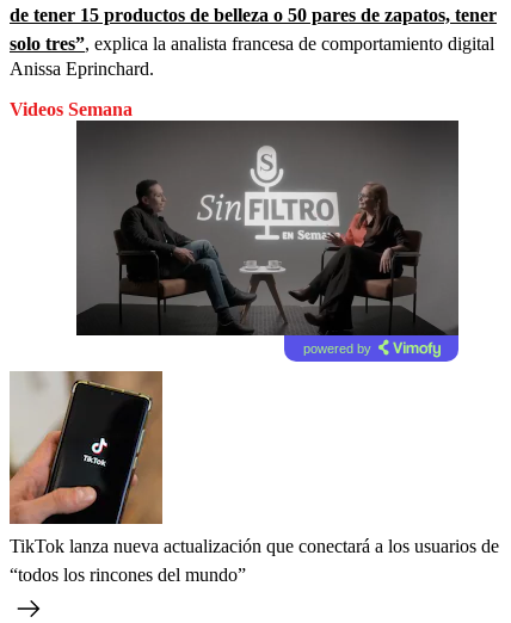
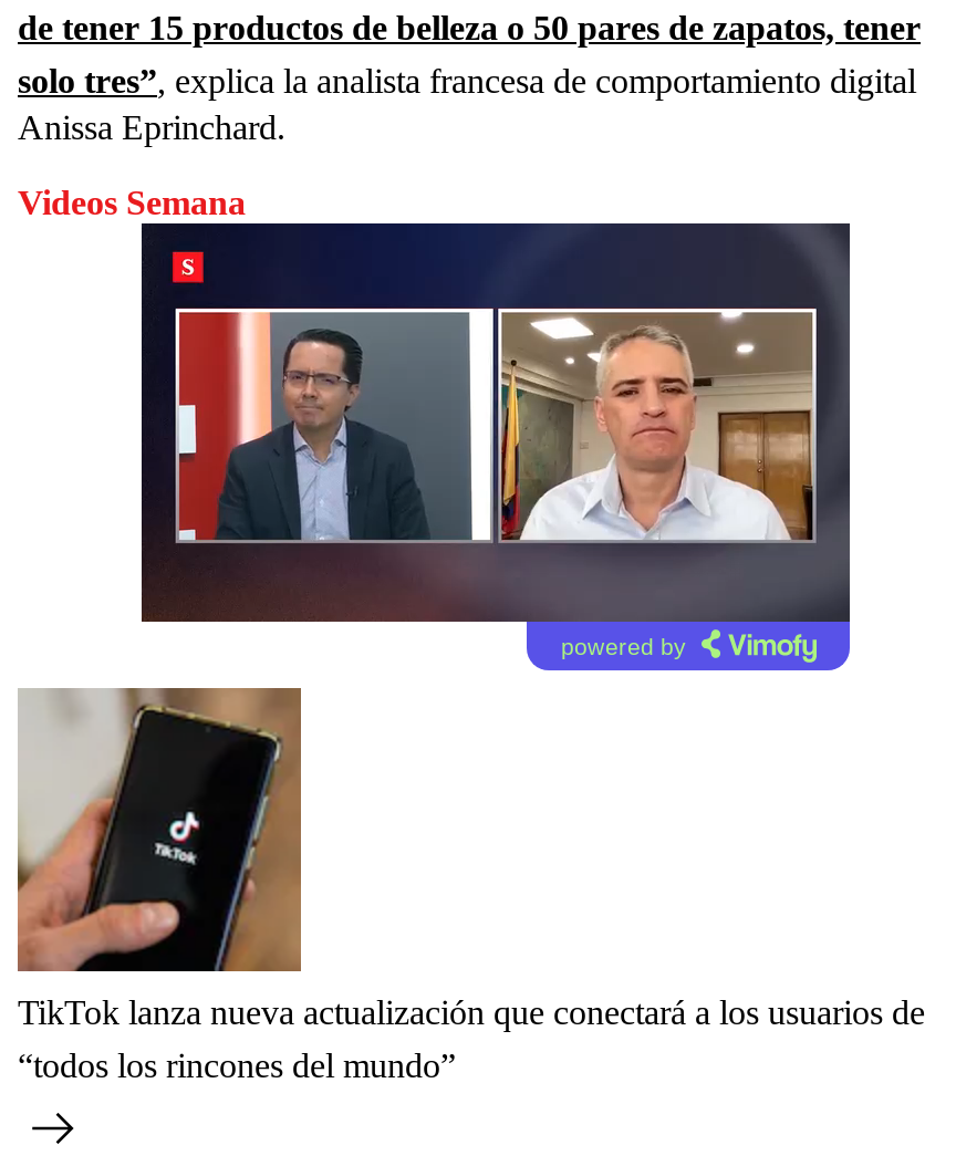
[76,121,458,335] [image] -> [142,223,848,622] [image]

